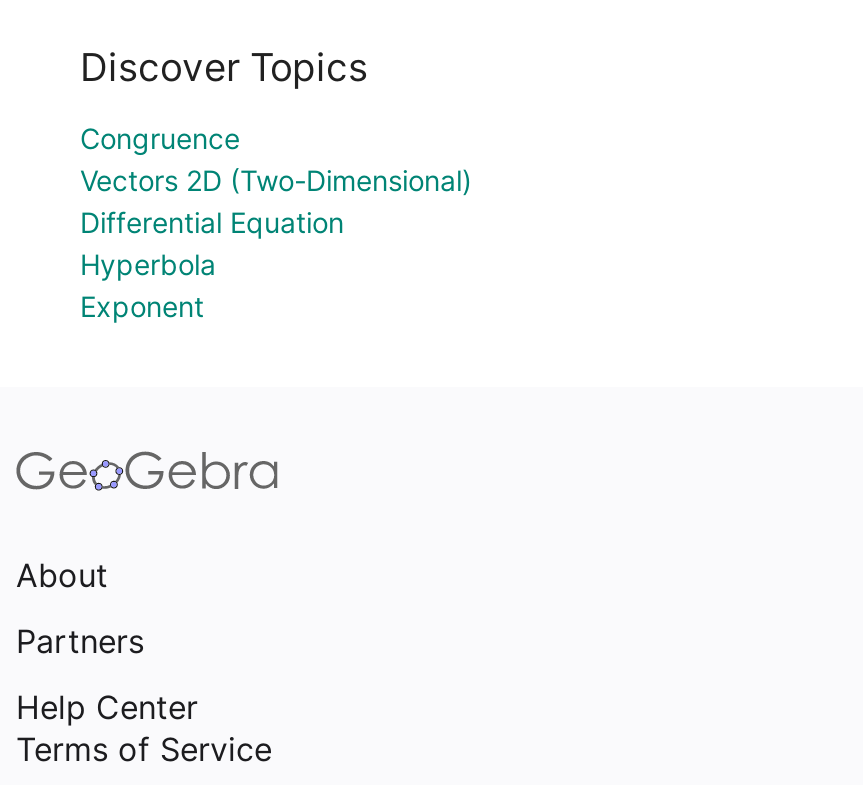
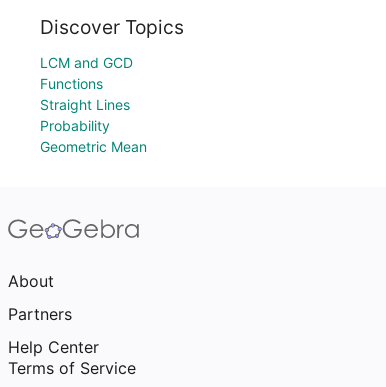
[80,121,472,323] Congruence | Vectors 2D (Two-Dimensional) | Differential Equation | Hyperbola | Exponent -> [40,54,147,155] LCM and GCD | Functions | Straight Lines | Probability | Geometric Mean

